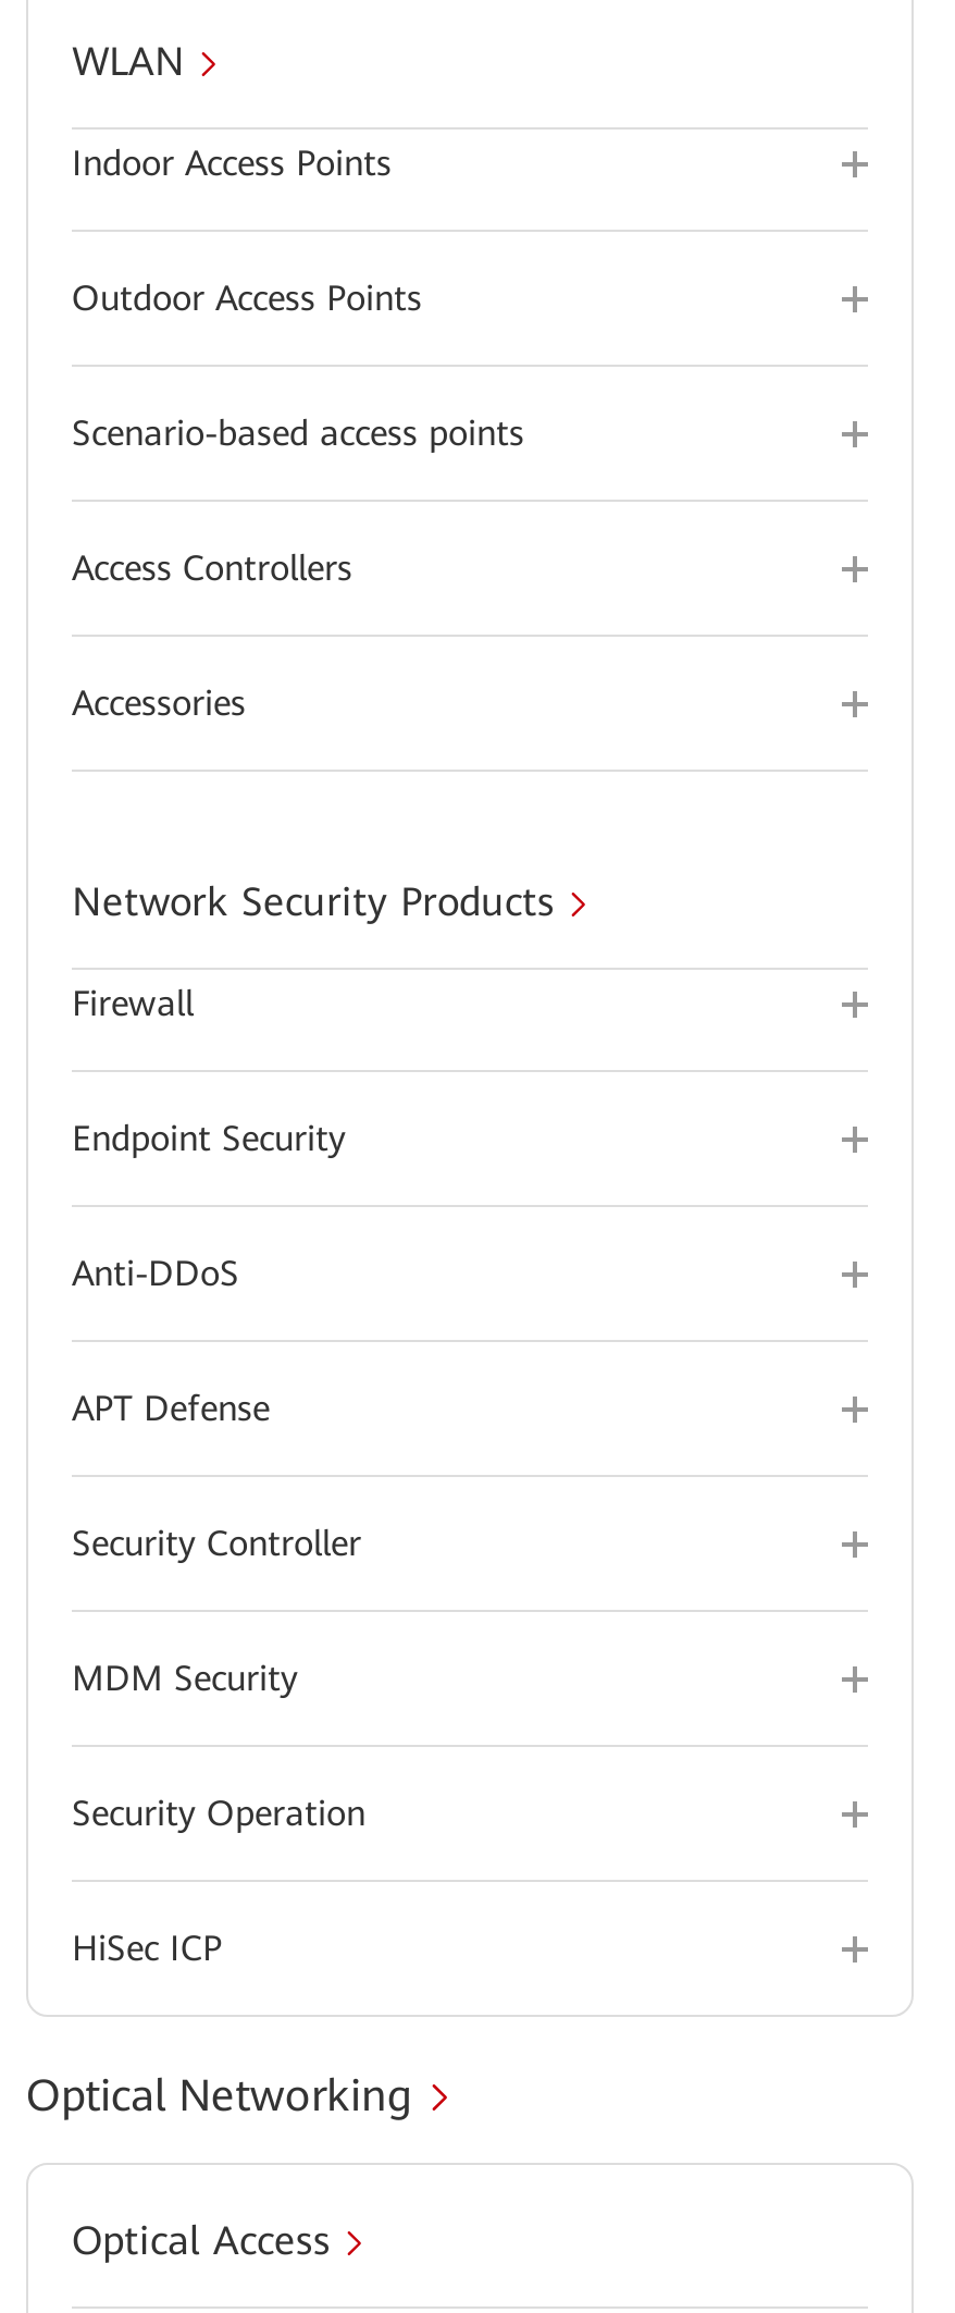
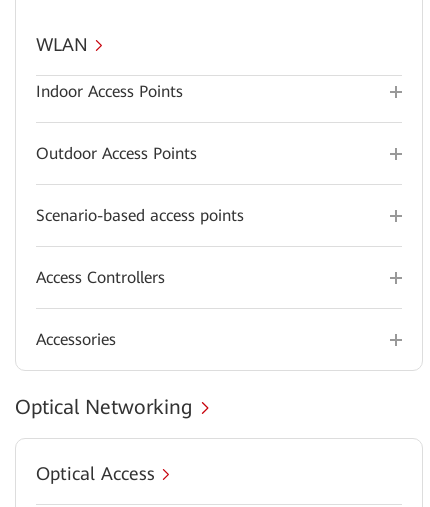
[72,878,555,1969] Network Security Products | Firewall | Endpoint Security | Anti-DDoS | APT Defense | Security Controller | MDM Security | Security Operation | HiSec ICP -> none

